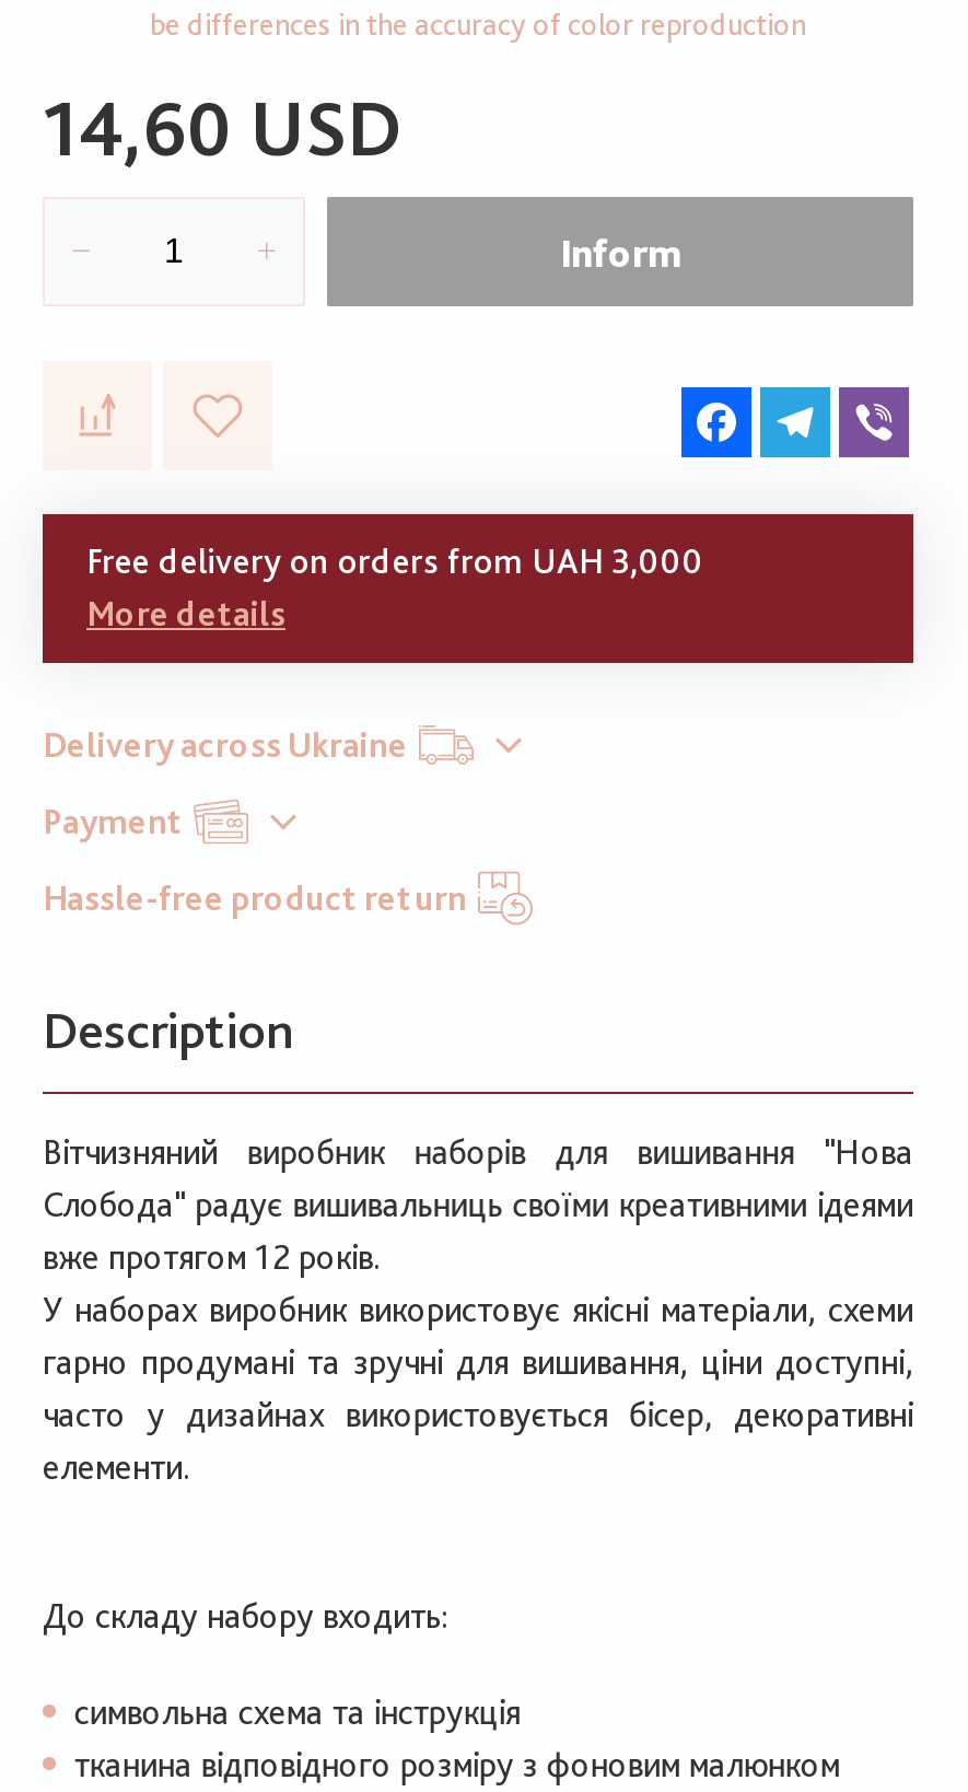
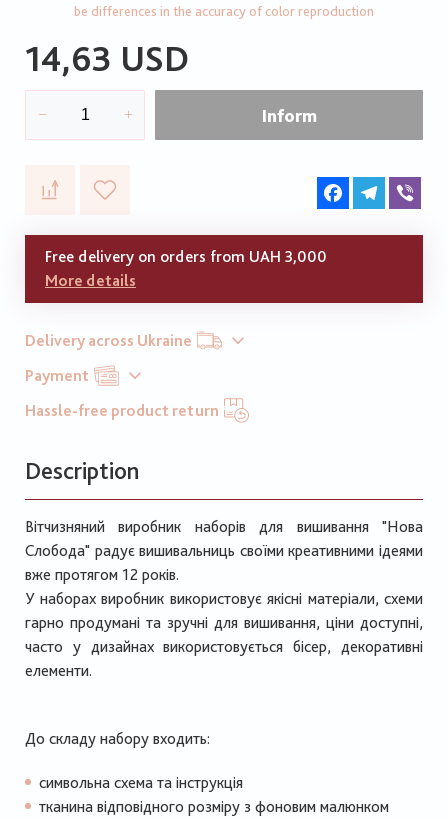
[43,81,401,175] 14,60 USD -> [25,37,189,80] 14,63 USD

